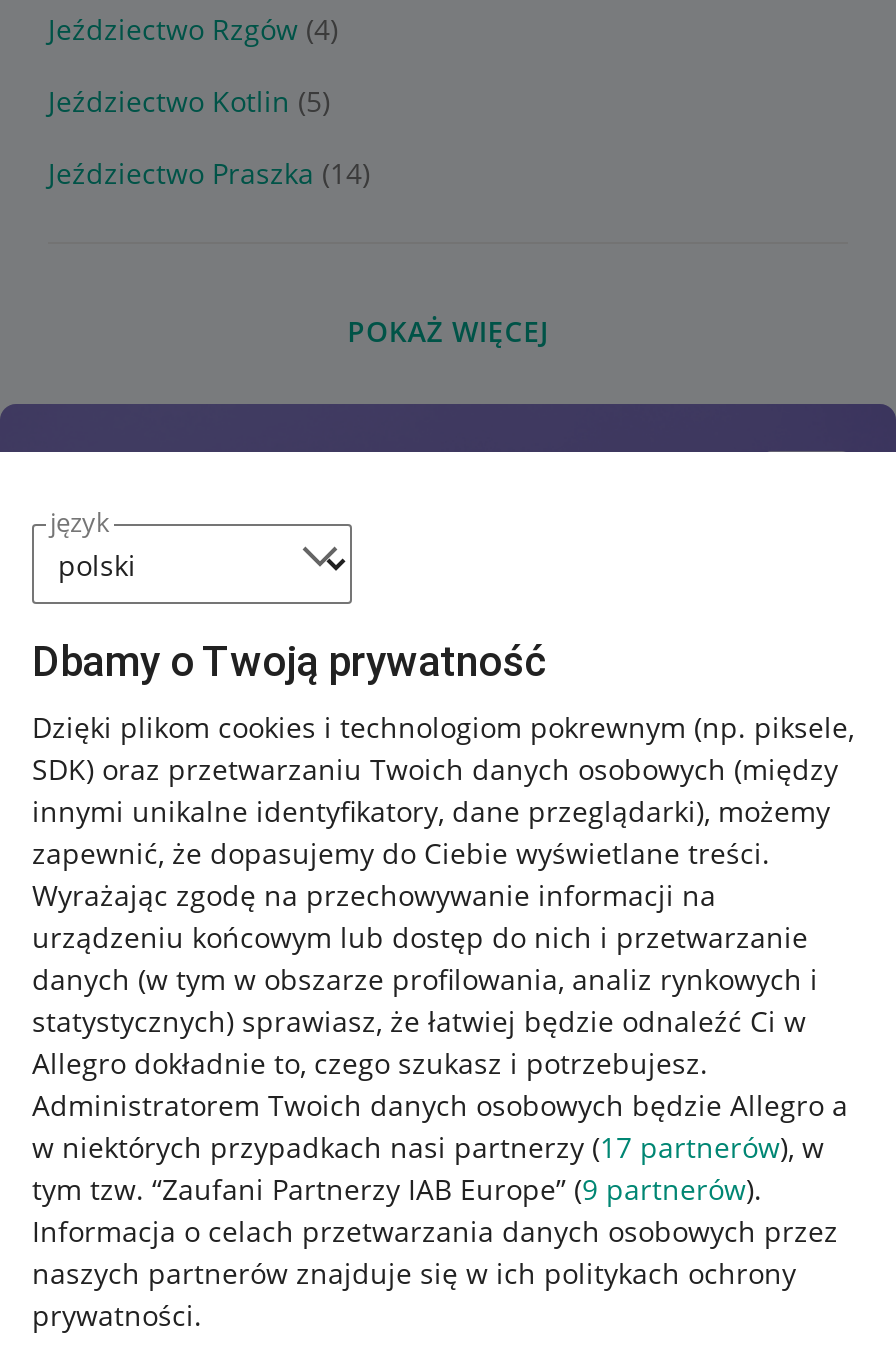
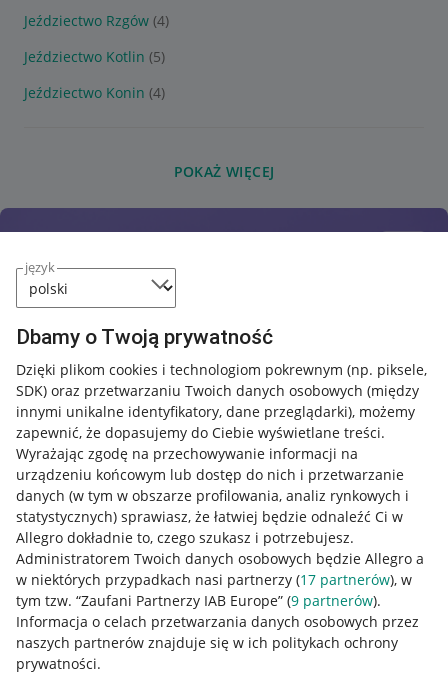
[48,154,370,192] Jeździectwo Praszka (14) -> [24,83,165,102] Jeździectwo Konin (4)

